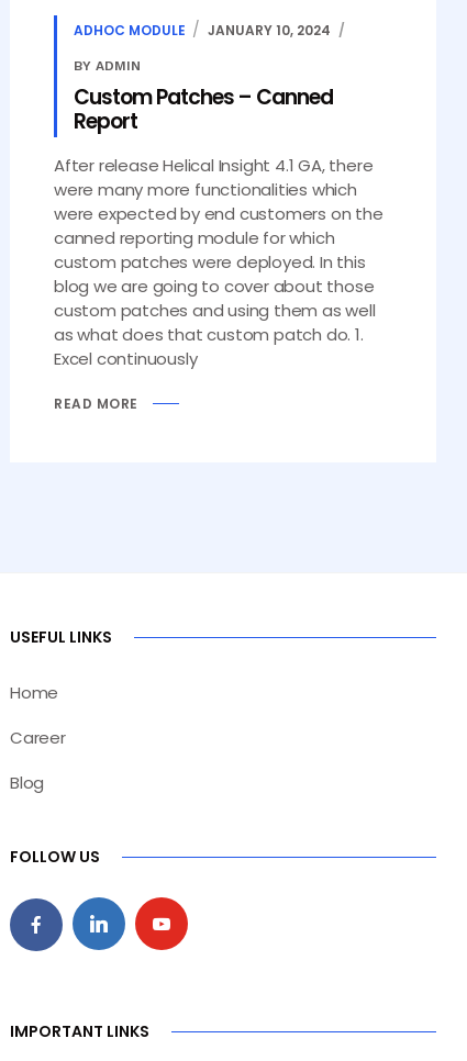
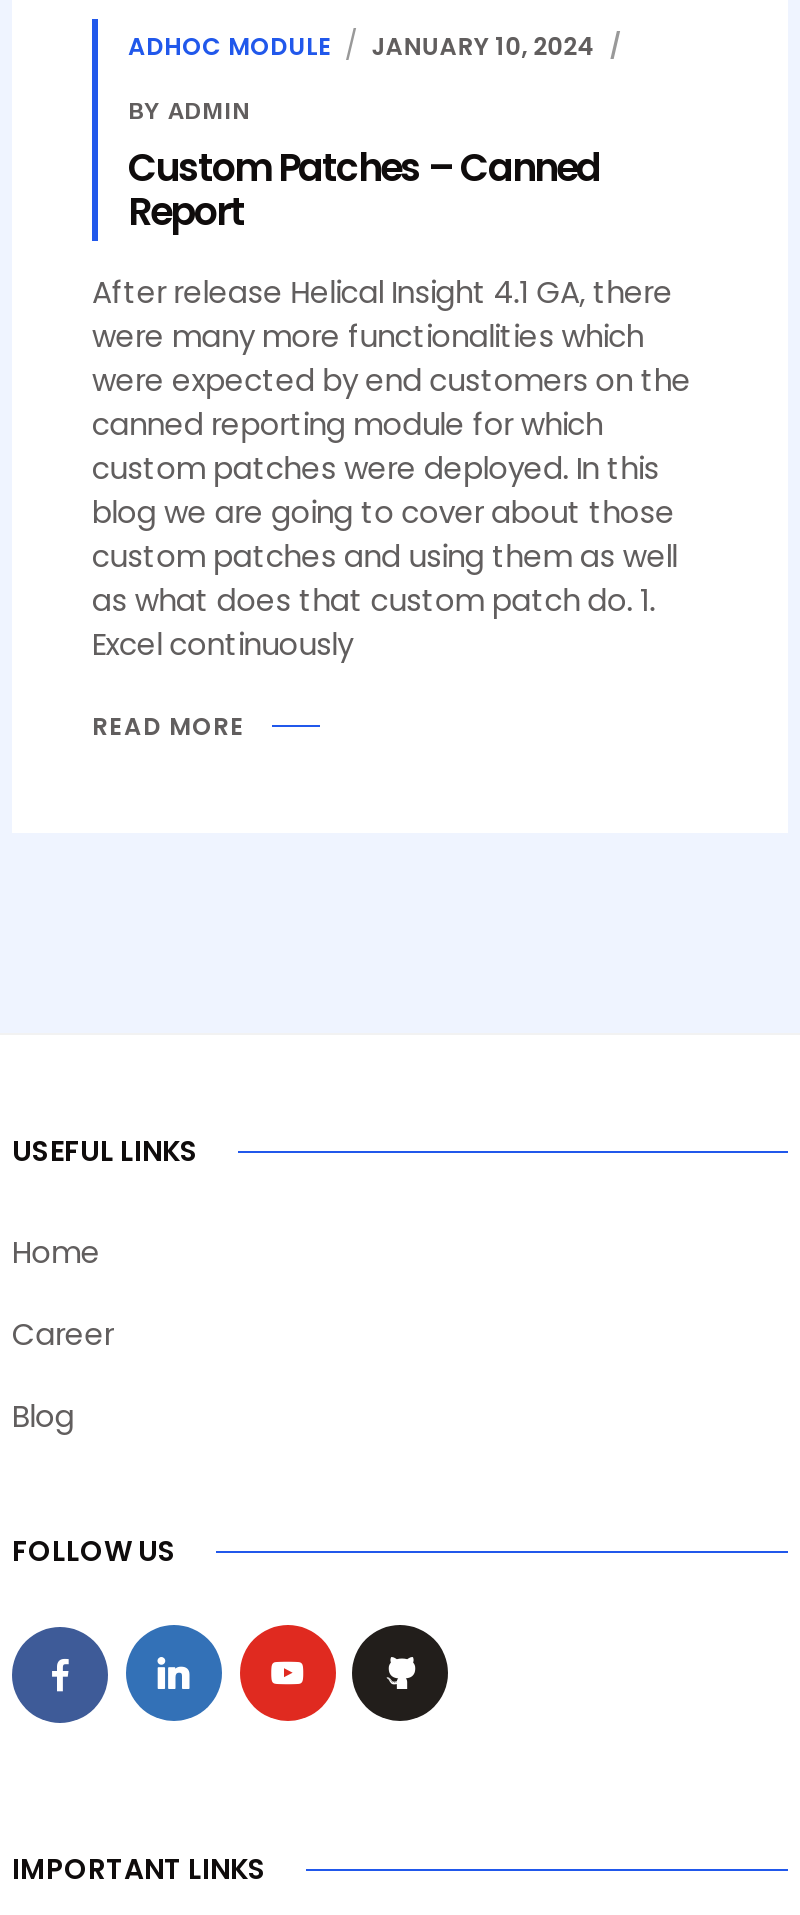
none -> [350,1623,450,1723] [image]

